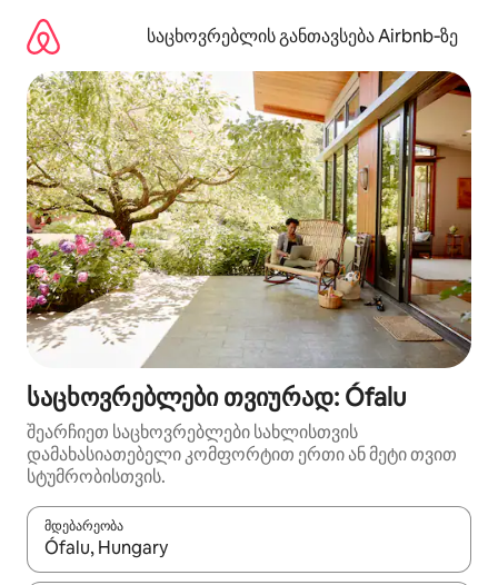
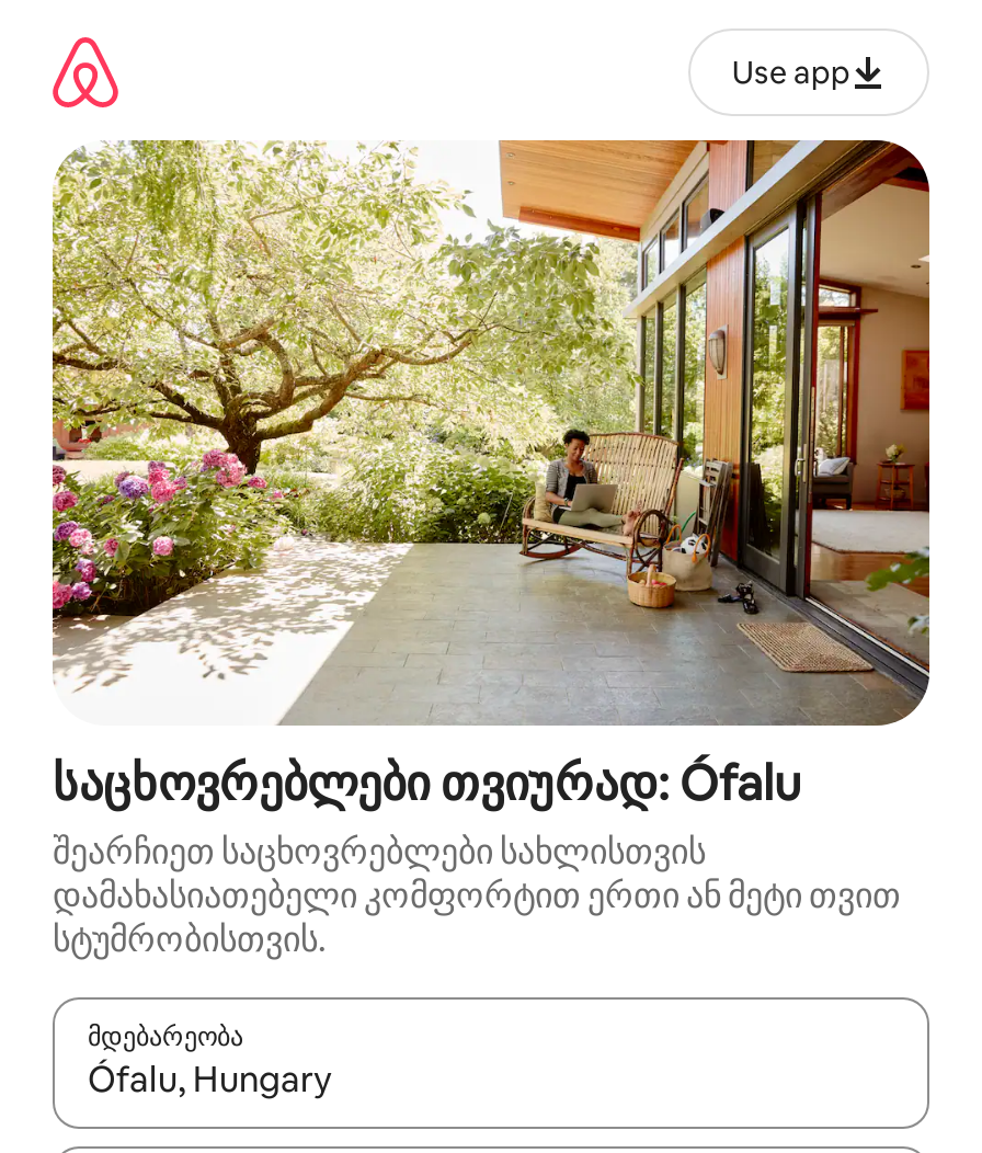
[147,24,458,47] საცხოვრებლის განთავსება Airbnb‑ზე -> [732,52,850,91] Use app

